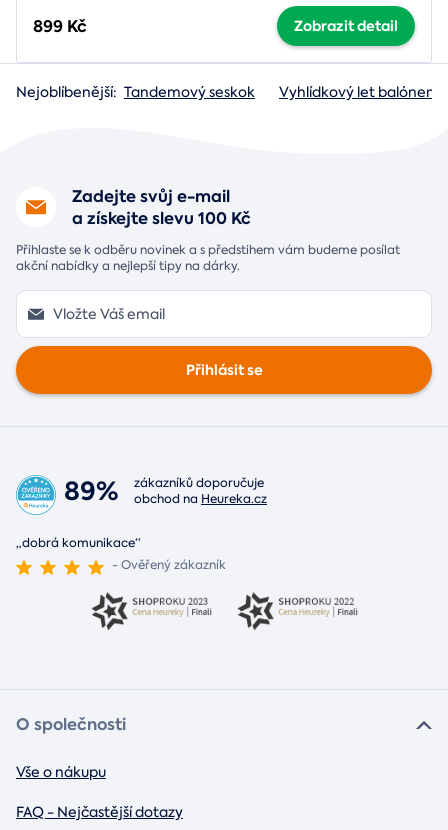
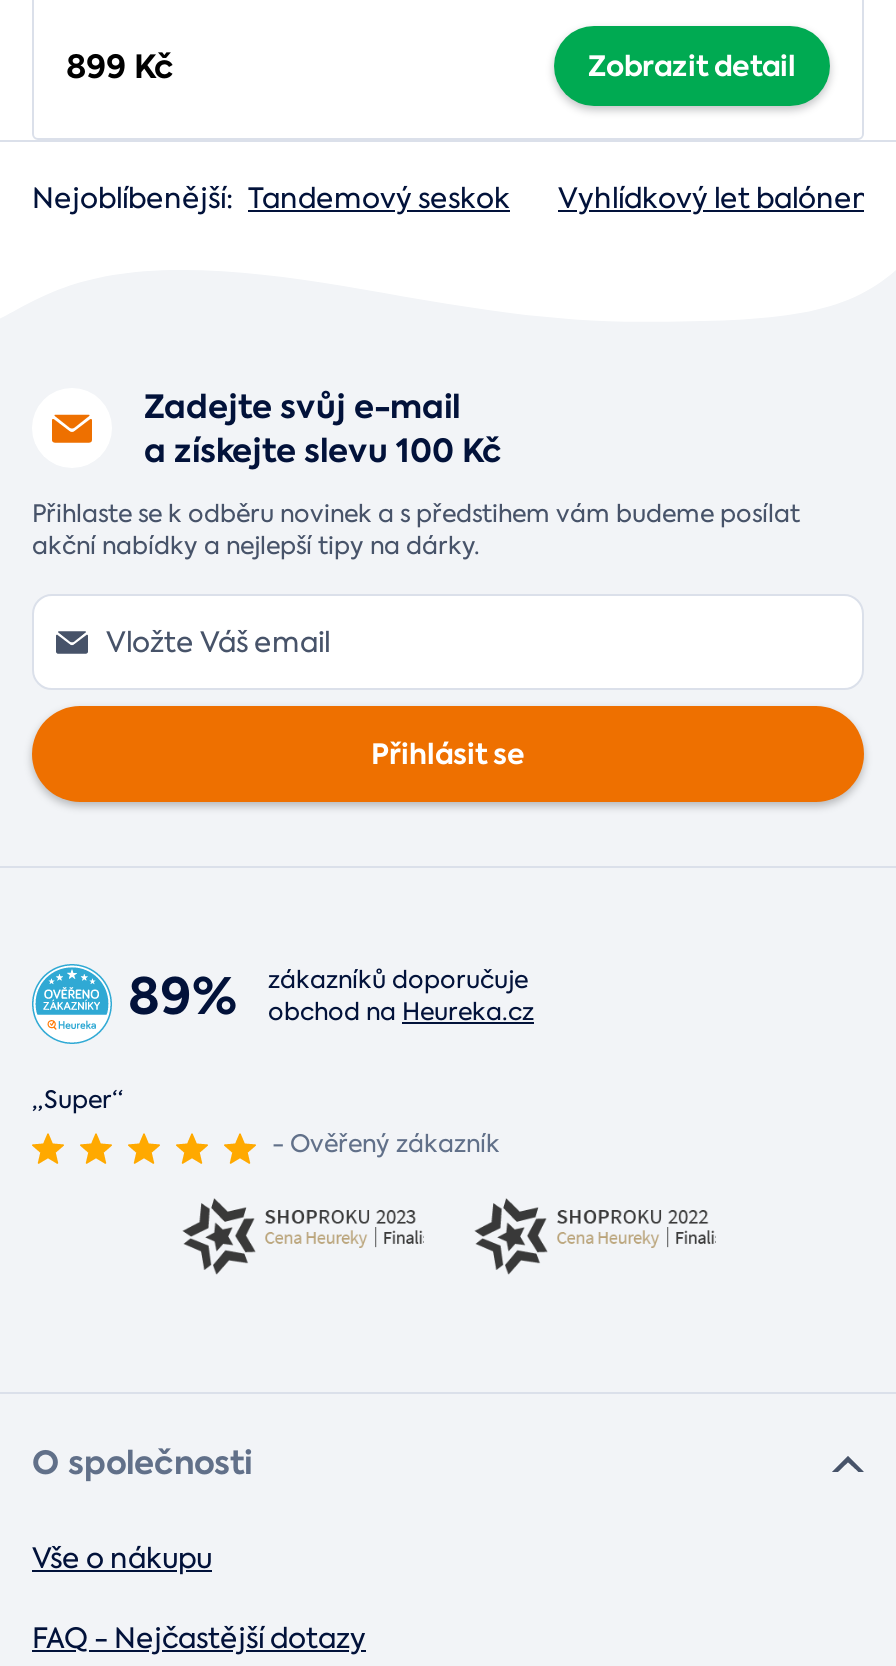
[16,534,141,550] „dobrá komunikace“ -> [32,1083,124,1115] „Super“

